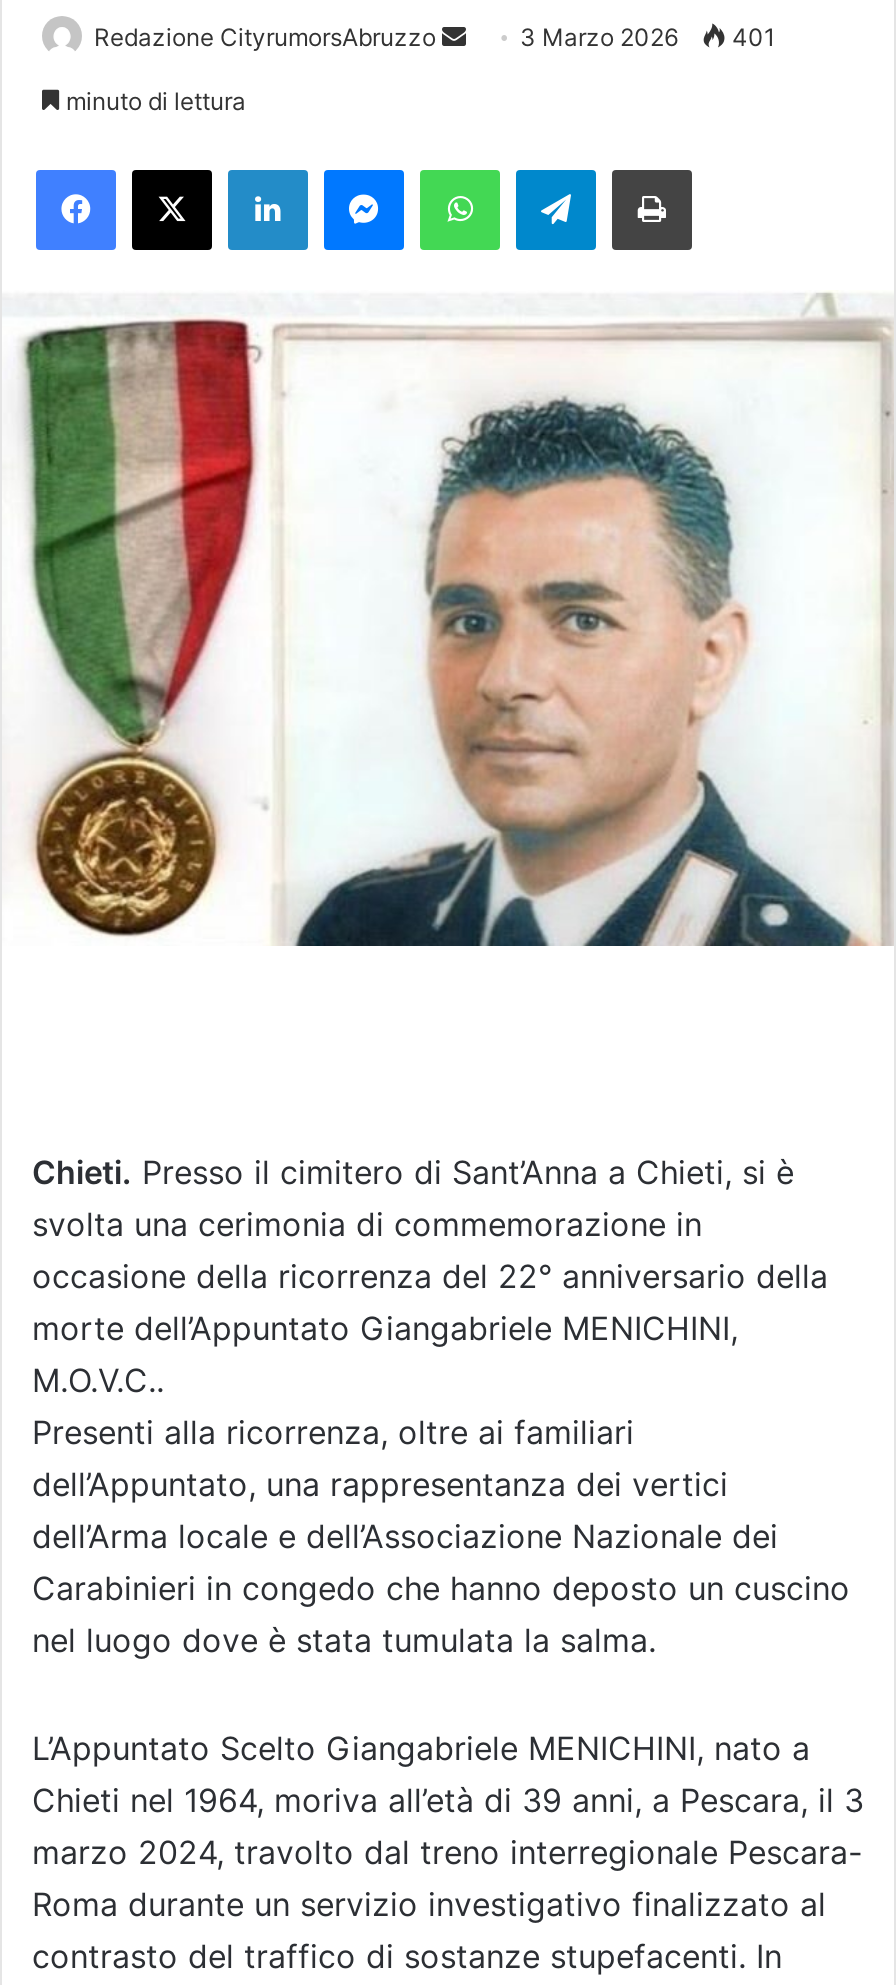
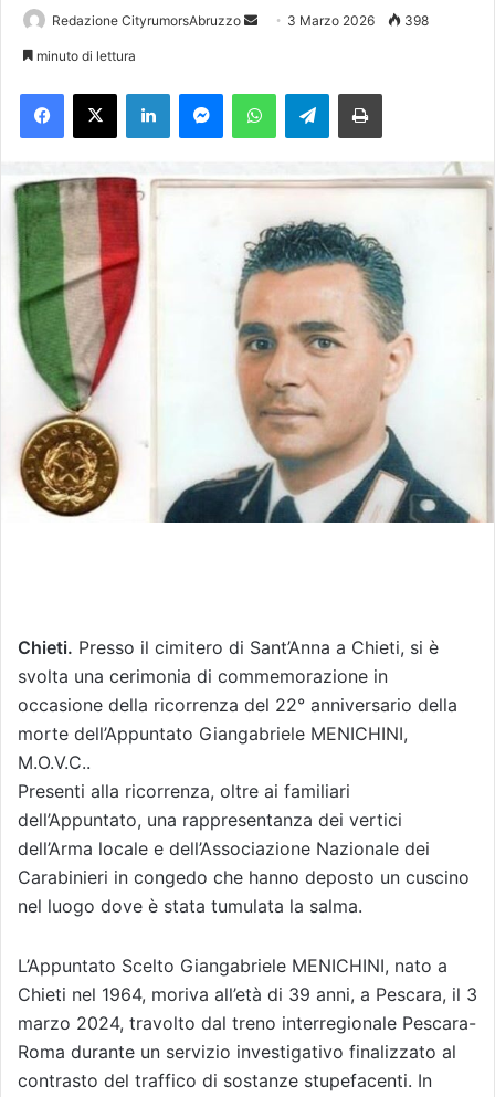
[726,23,776,53] 401 -> [401,13,429,29] 398

